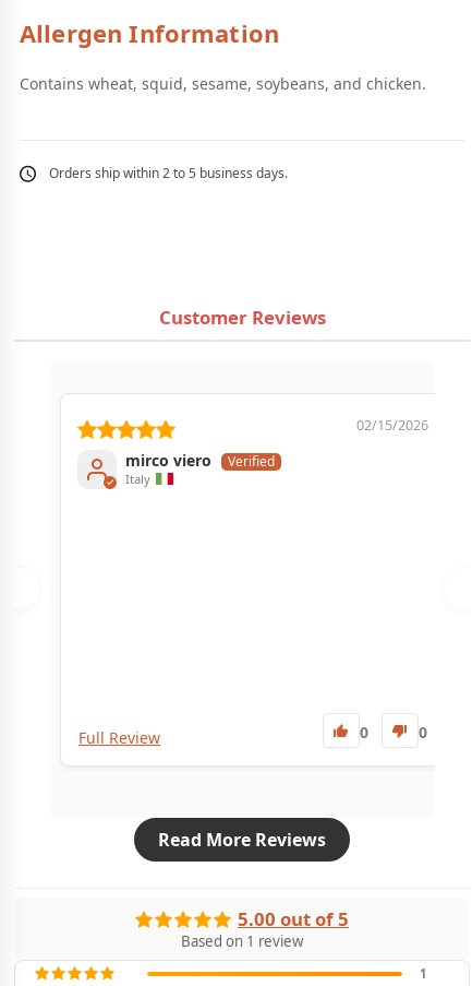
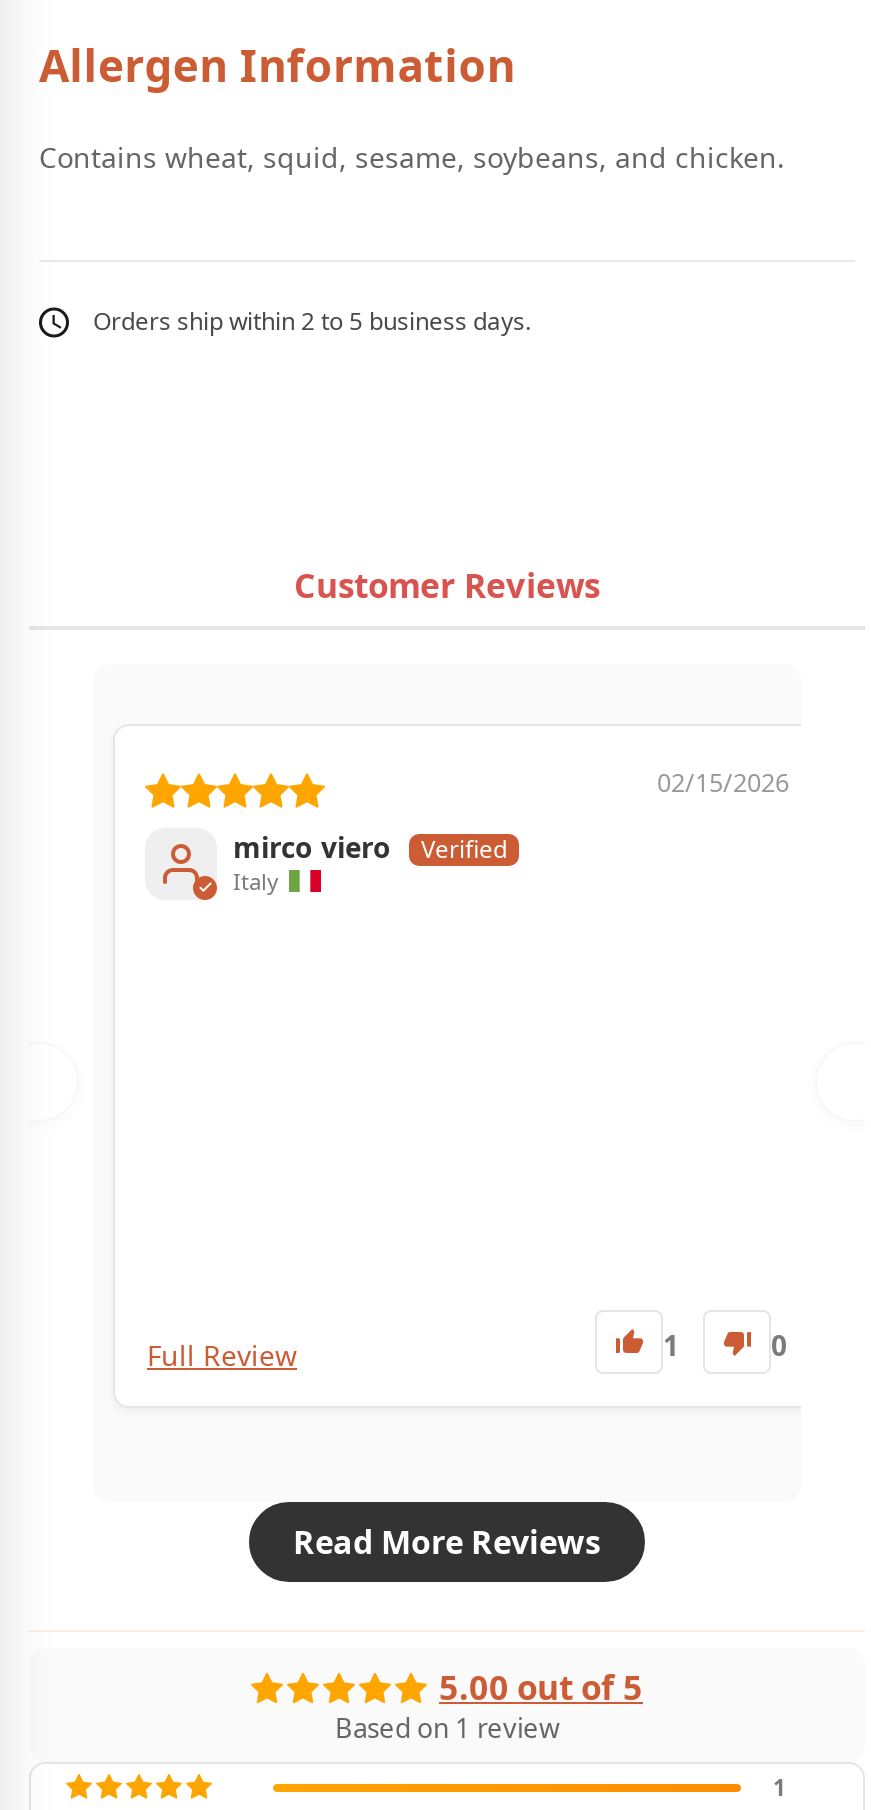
[360,722,368,742] 0 -> [663,1326,679,1364] 1

